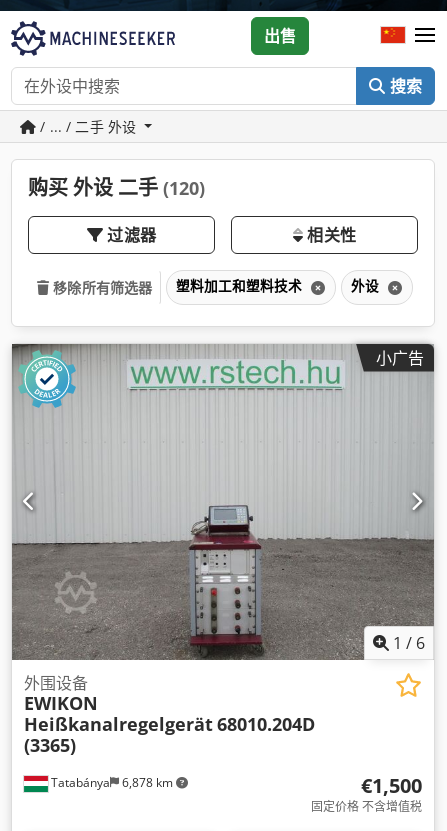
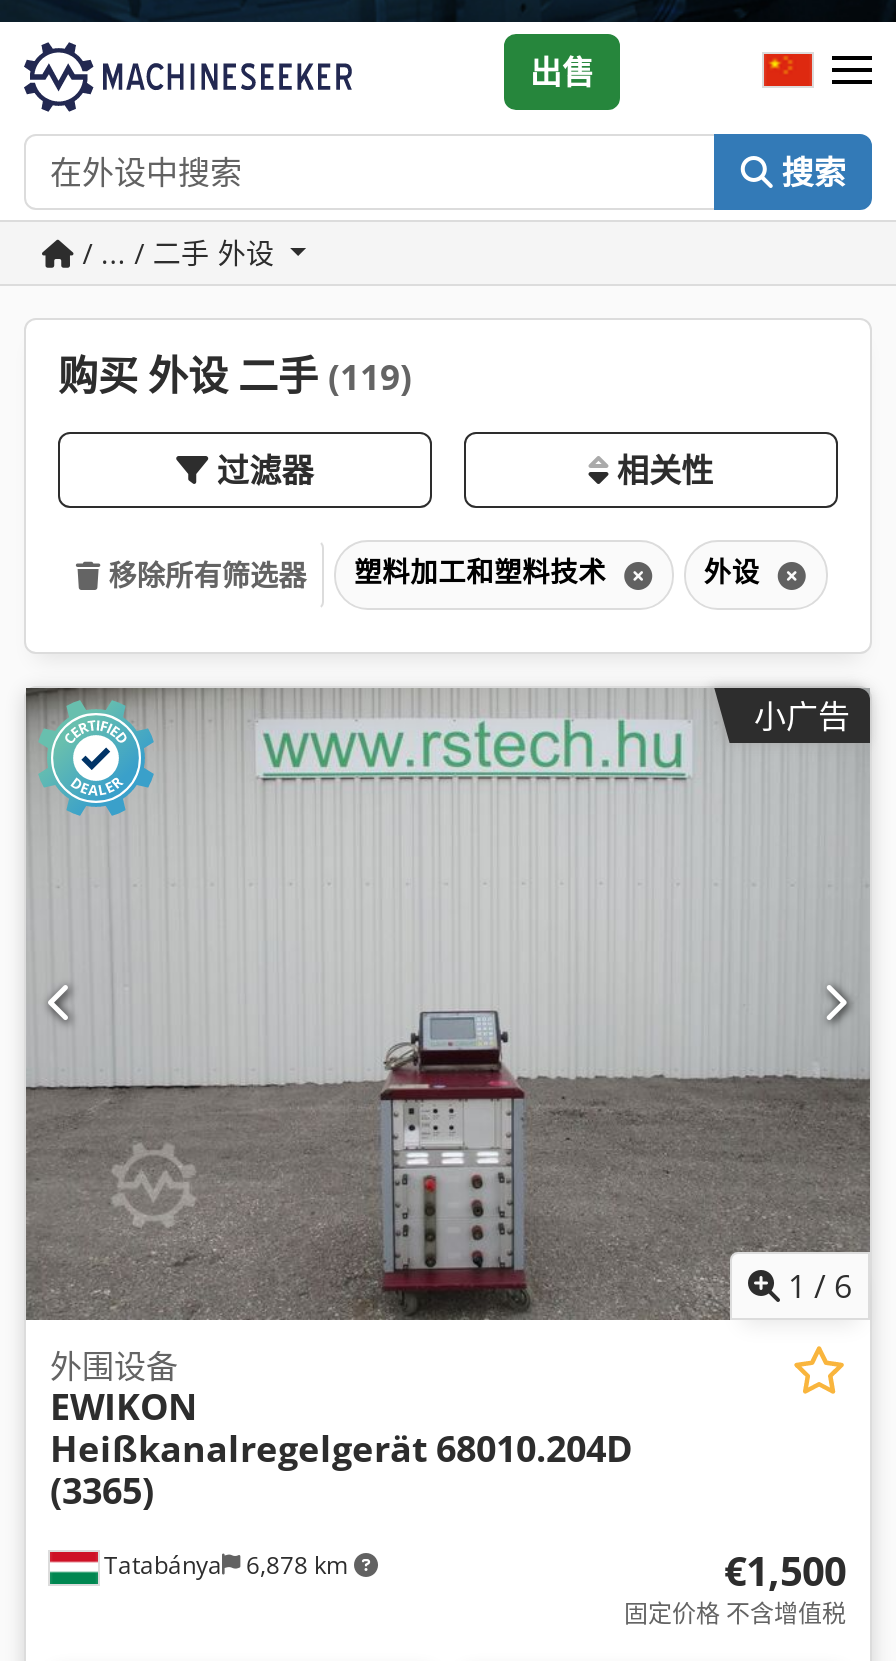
[28,174,205,201] 购买 外设 二手(120) -> [58,348,412,402] 购买 外设 二手(119)

